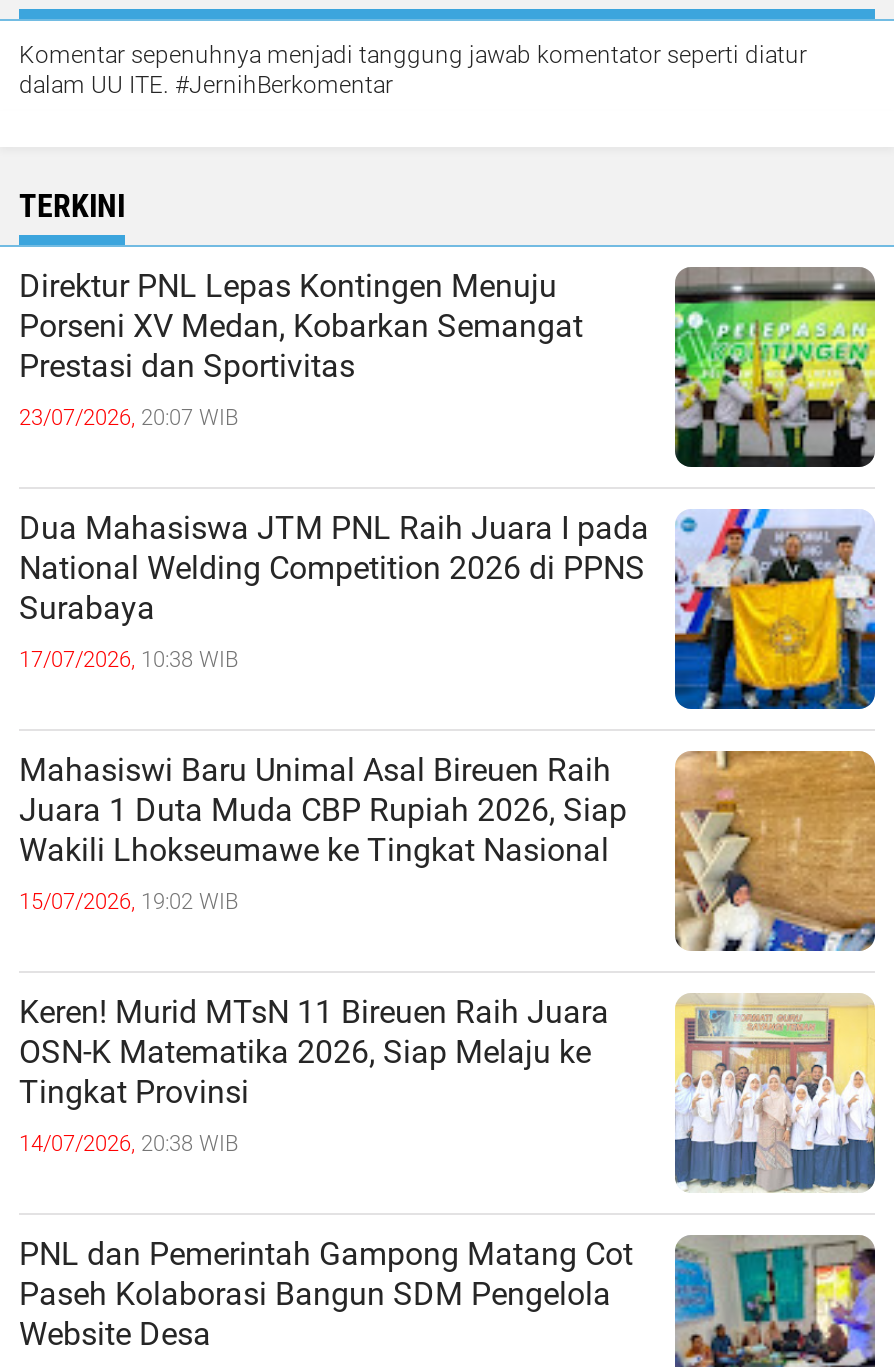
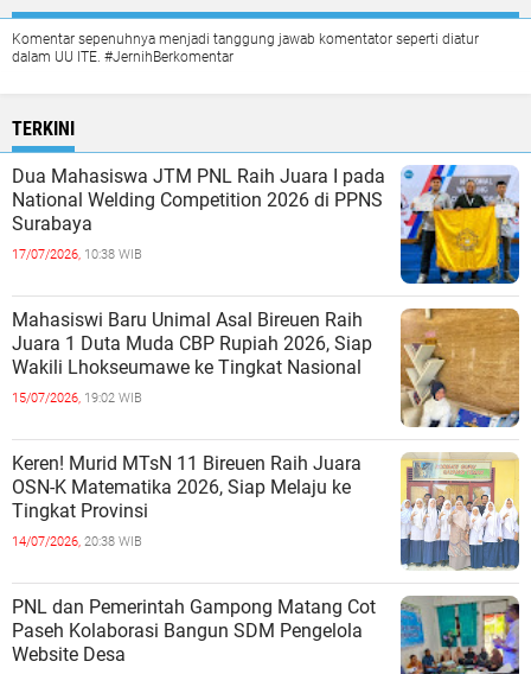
[19,267,583,431] Direktur PNL Lepas Kontingen Menuju | Porseni XV Medan, Kobarkan Semangat | Prestasi dan Sportivitas | 23/07/2026, 20:07 WIB -> none
[673,265,877,469] [image] -> none

